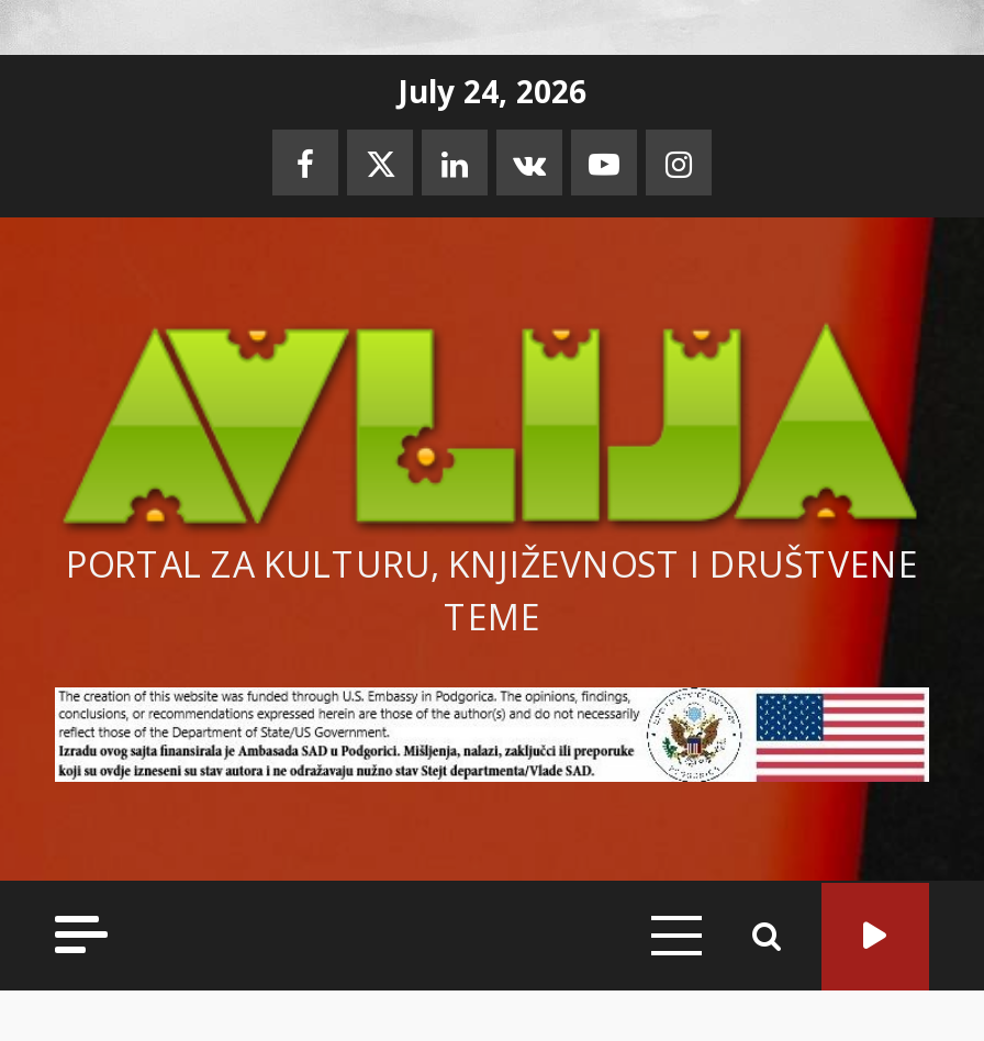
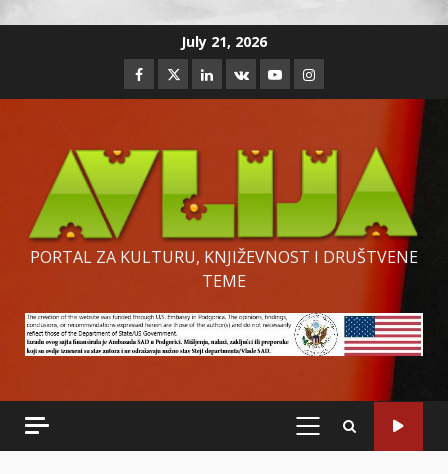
[398,70,586,112] July 24, 2026 -> [181,32,267,51] July 21, 2026

